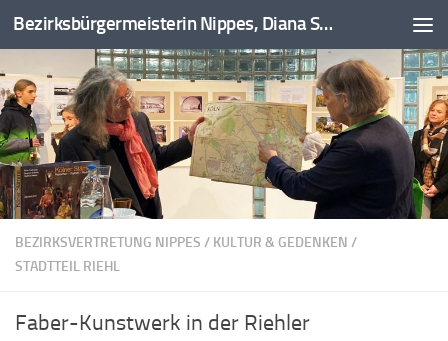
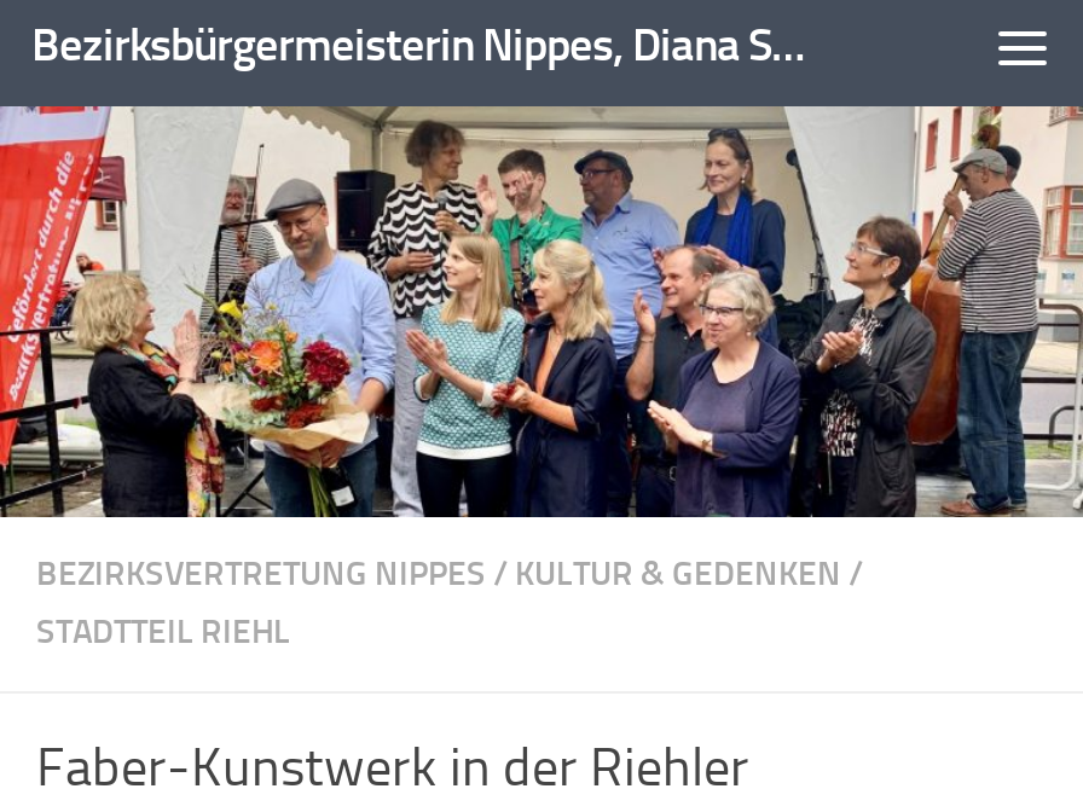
[3,48,445,220] [image] -> [7,104,1076,520] [image]

